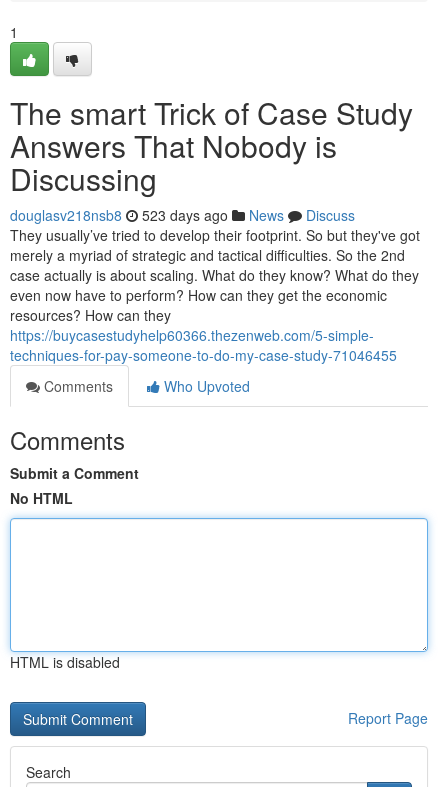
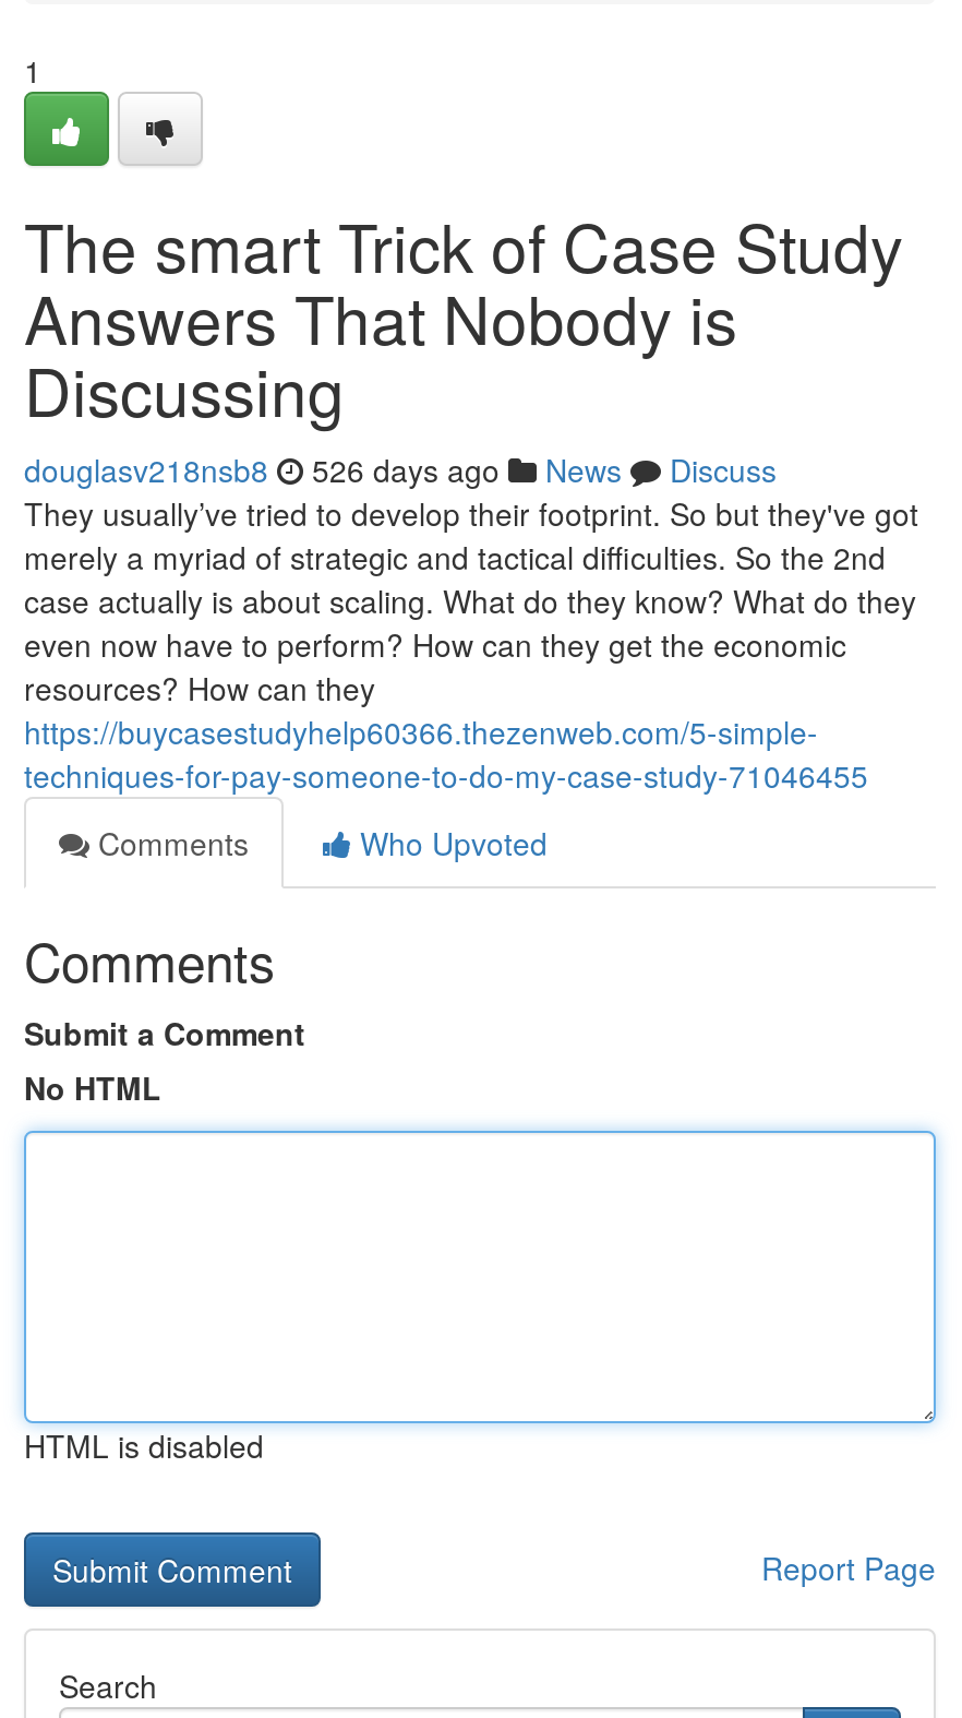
[10,205,355,225] douglasv218nsb8 523 days ago News Discuss -> [24,448,777,491] douglasv218nsb8 526 days ago News Discuss

